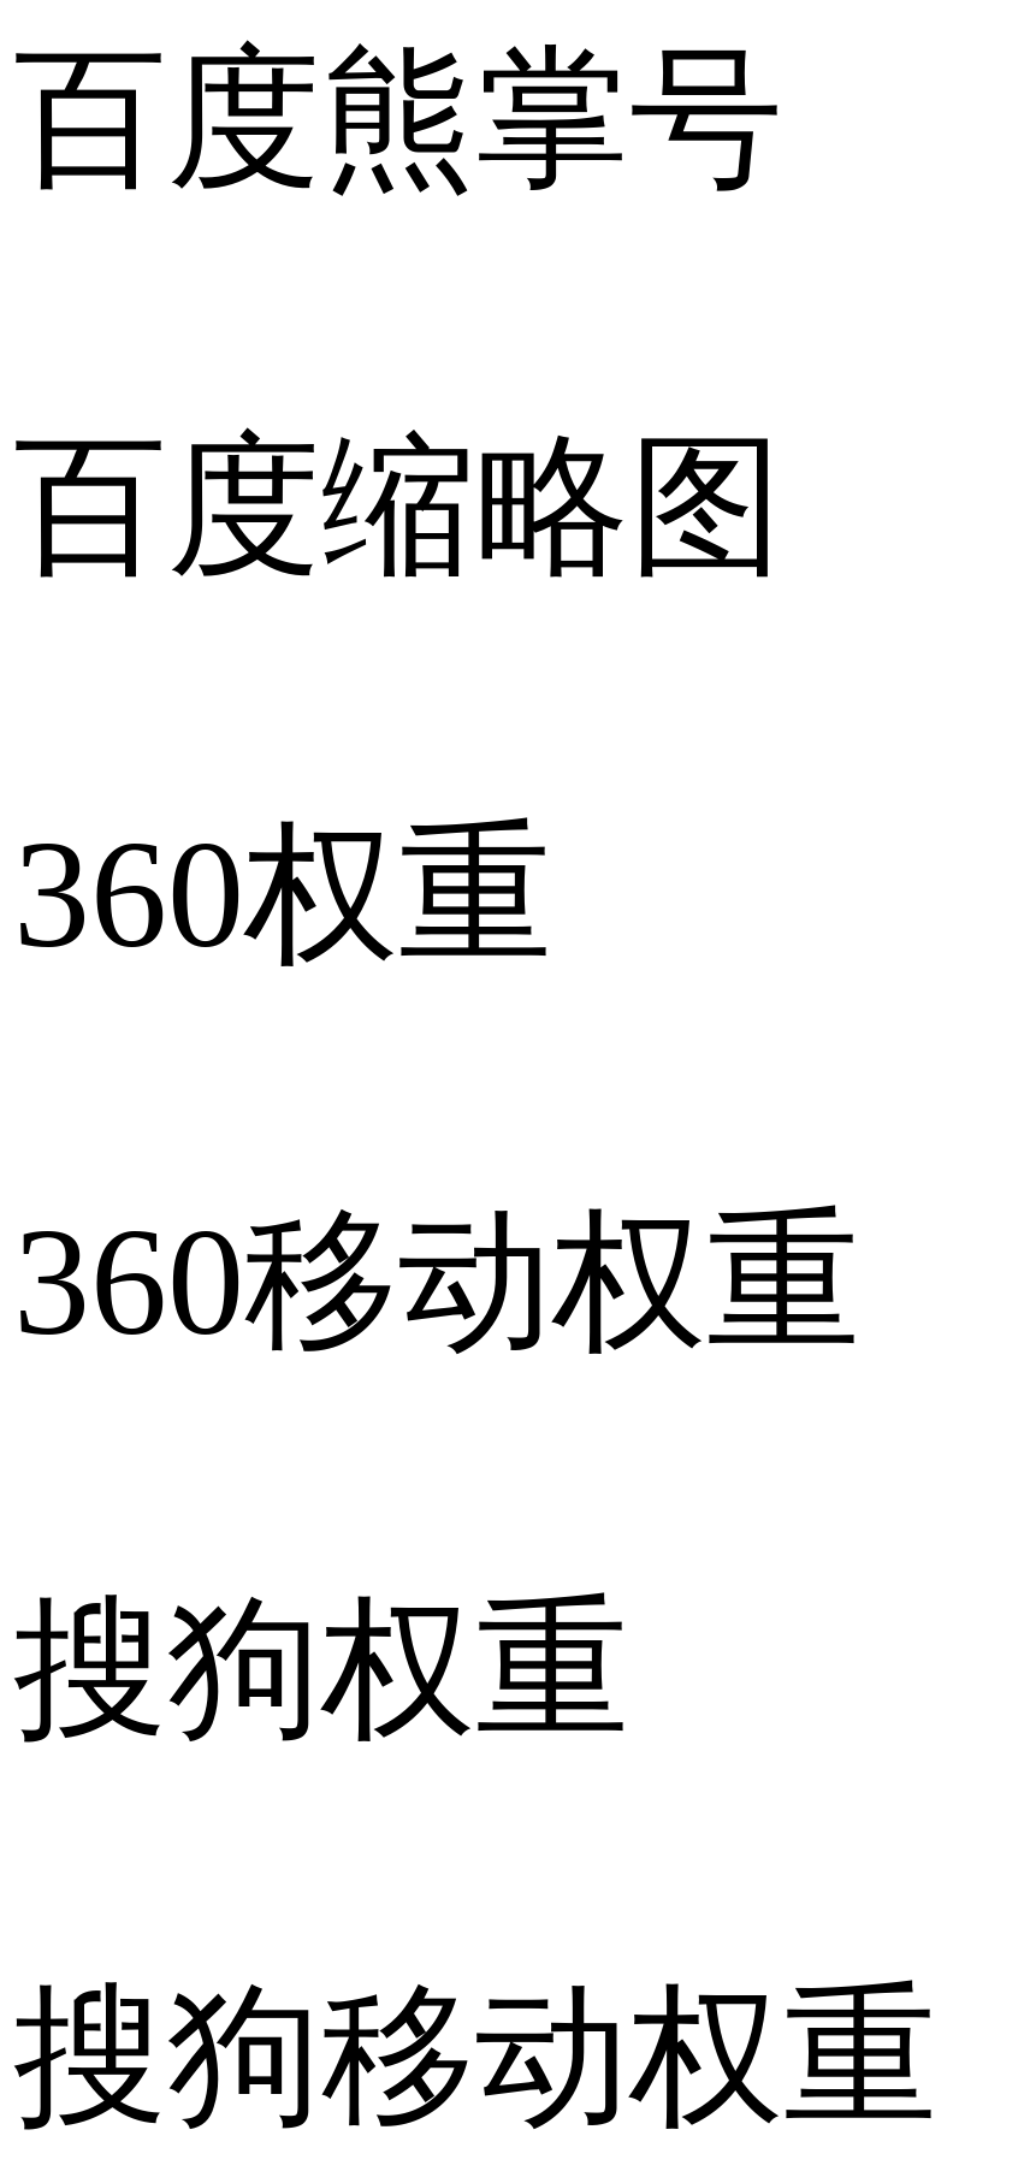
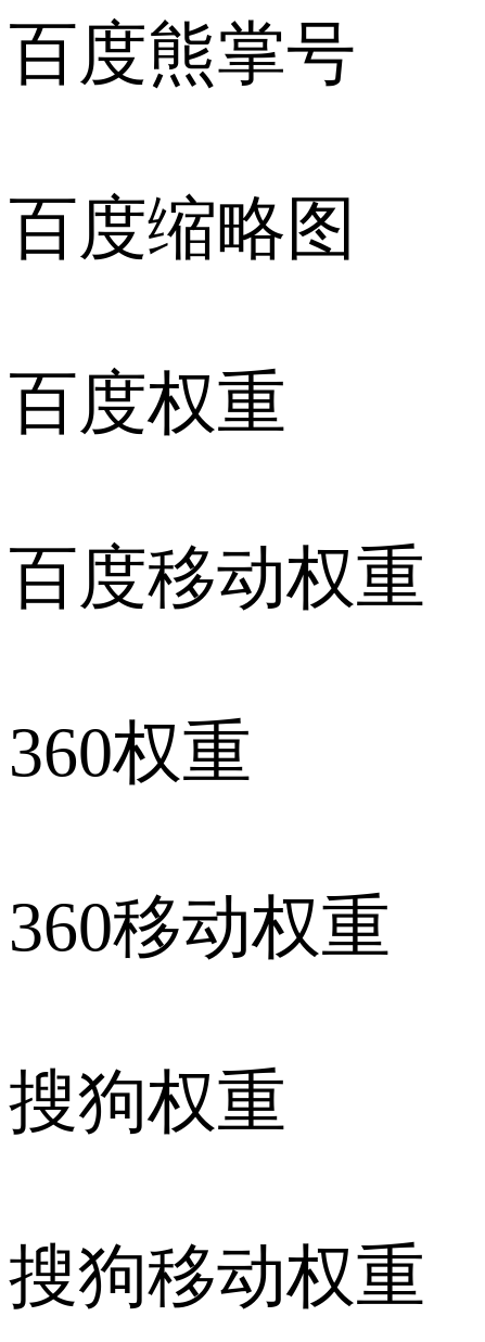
none -> [9,365,425,617] 百度权重 | 百度移动权重

